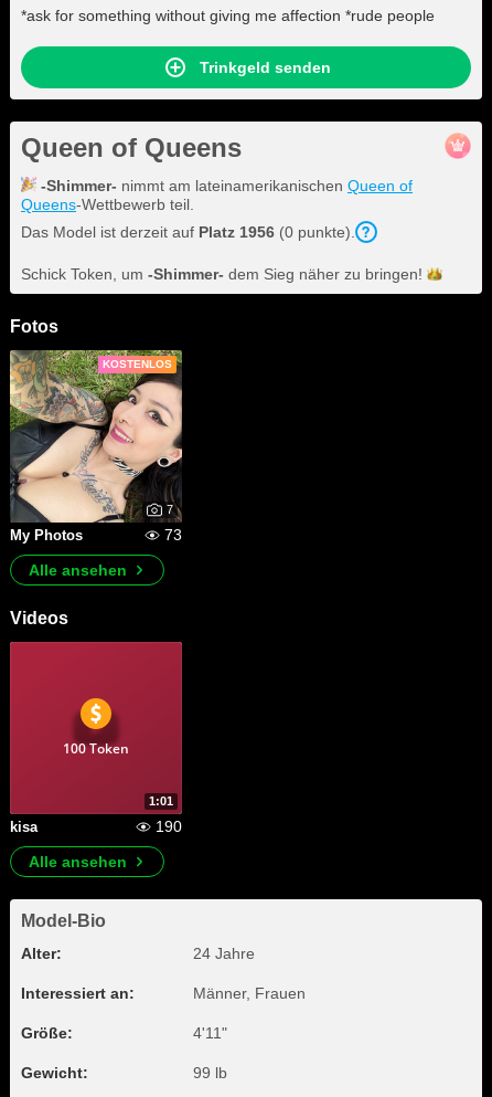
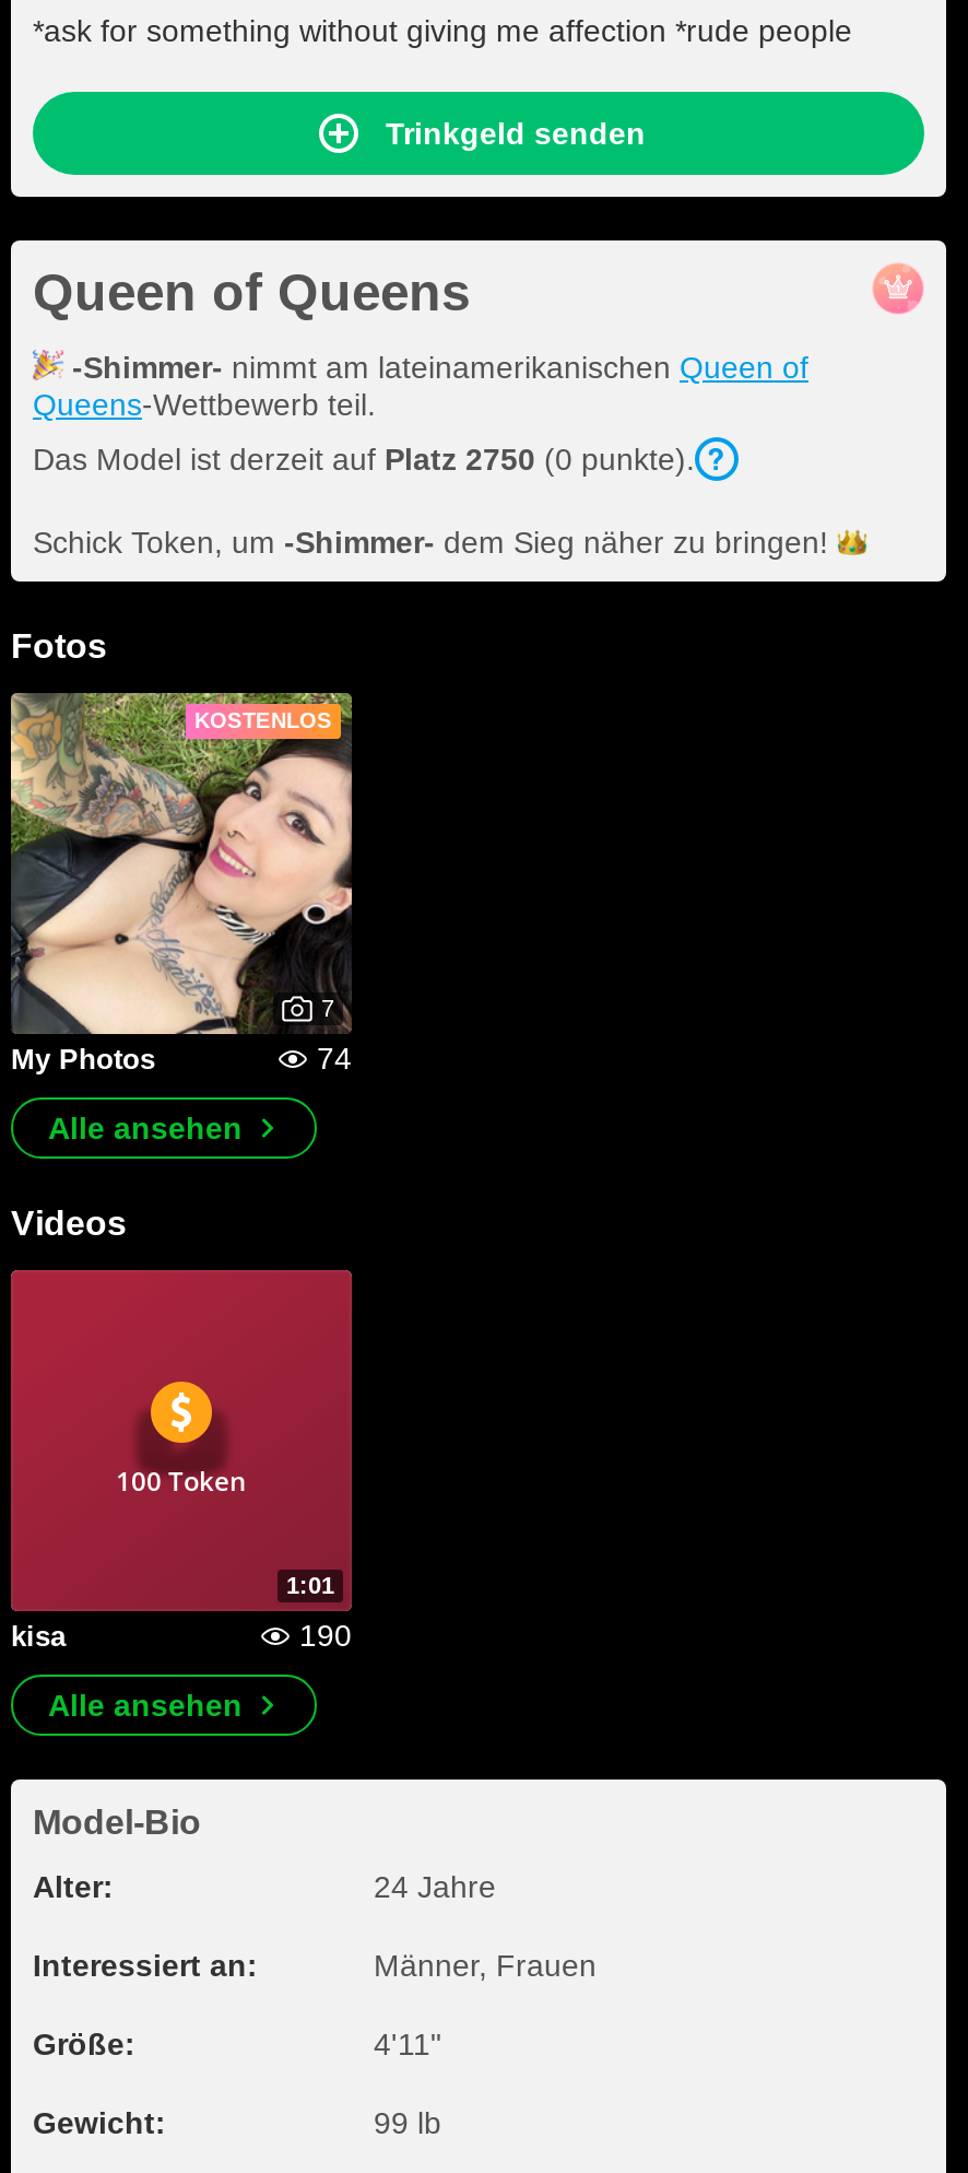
[21,223,355,241] Das Model ist derzeit auf Platz 1956 (0 punkte). -> [33,442,695,477] Das Model ist derzeit auf Platz 2750 (0 punkte).
[164,526,182,544] 73 -> [317,1041,352,1076] 74

